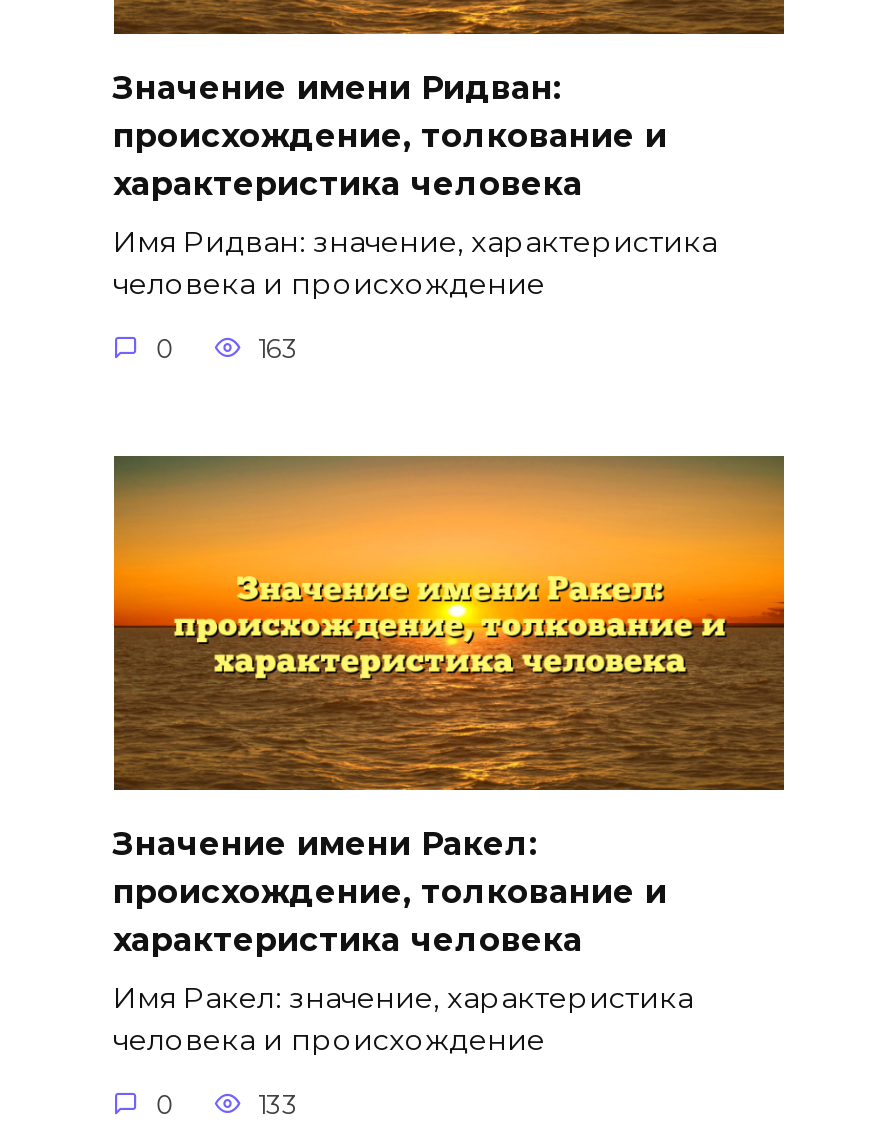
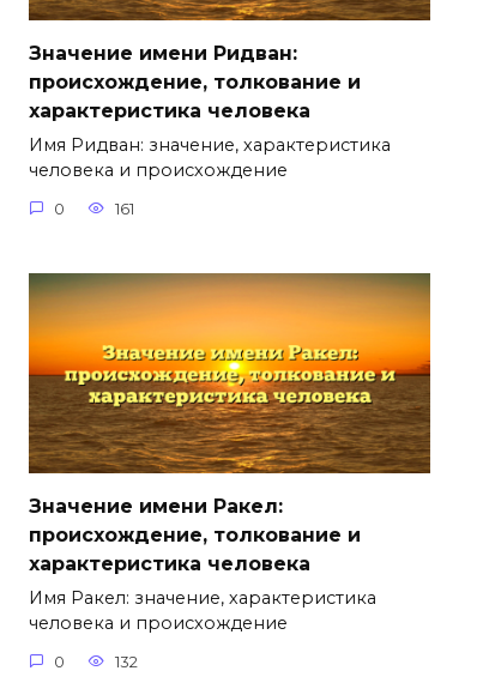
[258,333,298,363] 163 -> [115,200,134,218] 161
[258,1090,298,1120] 133 -> [115,653,138,671] 132

